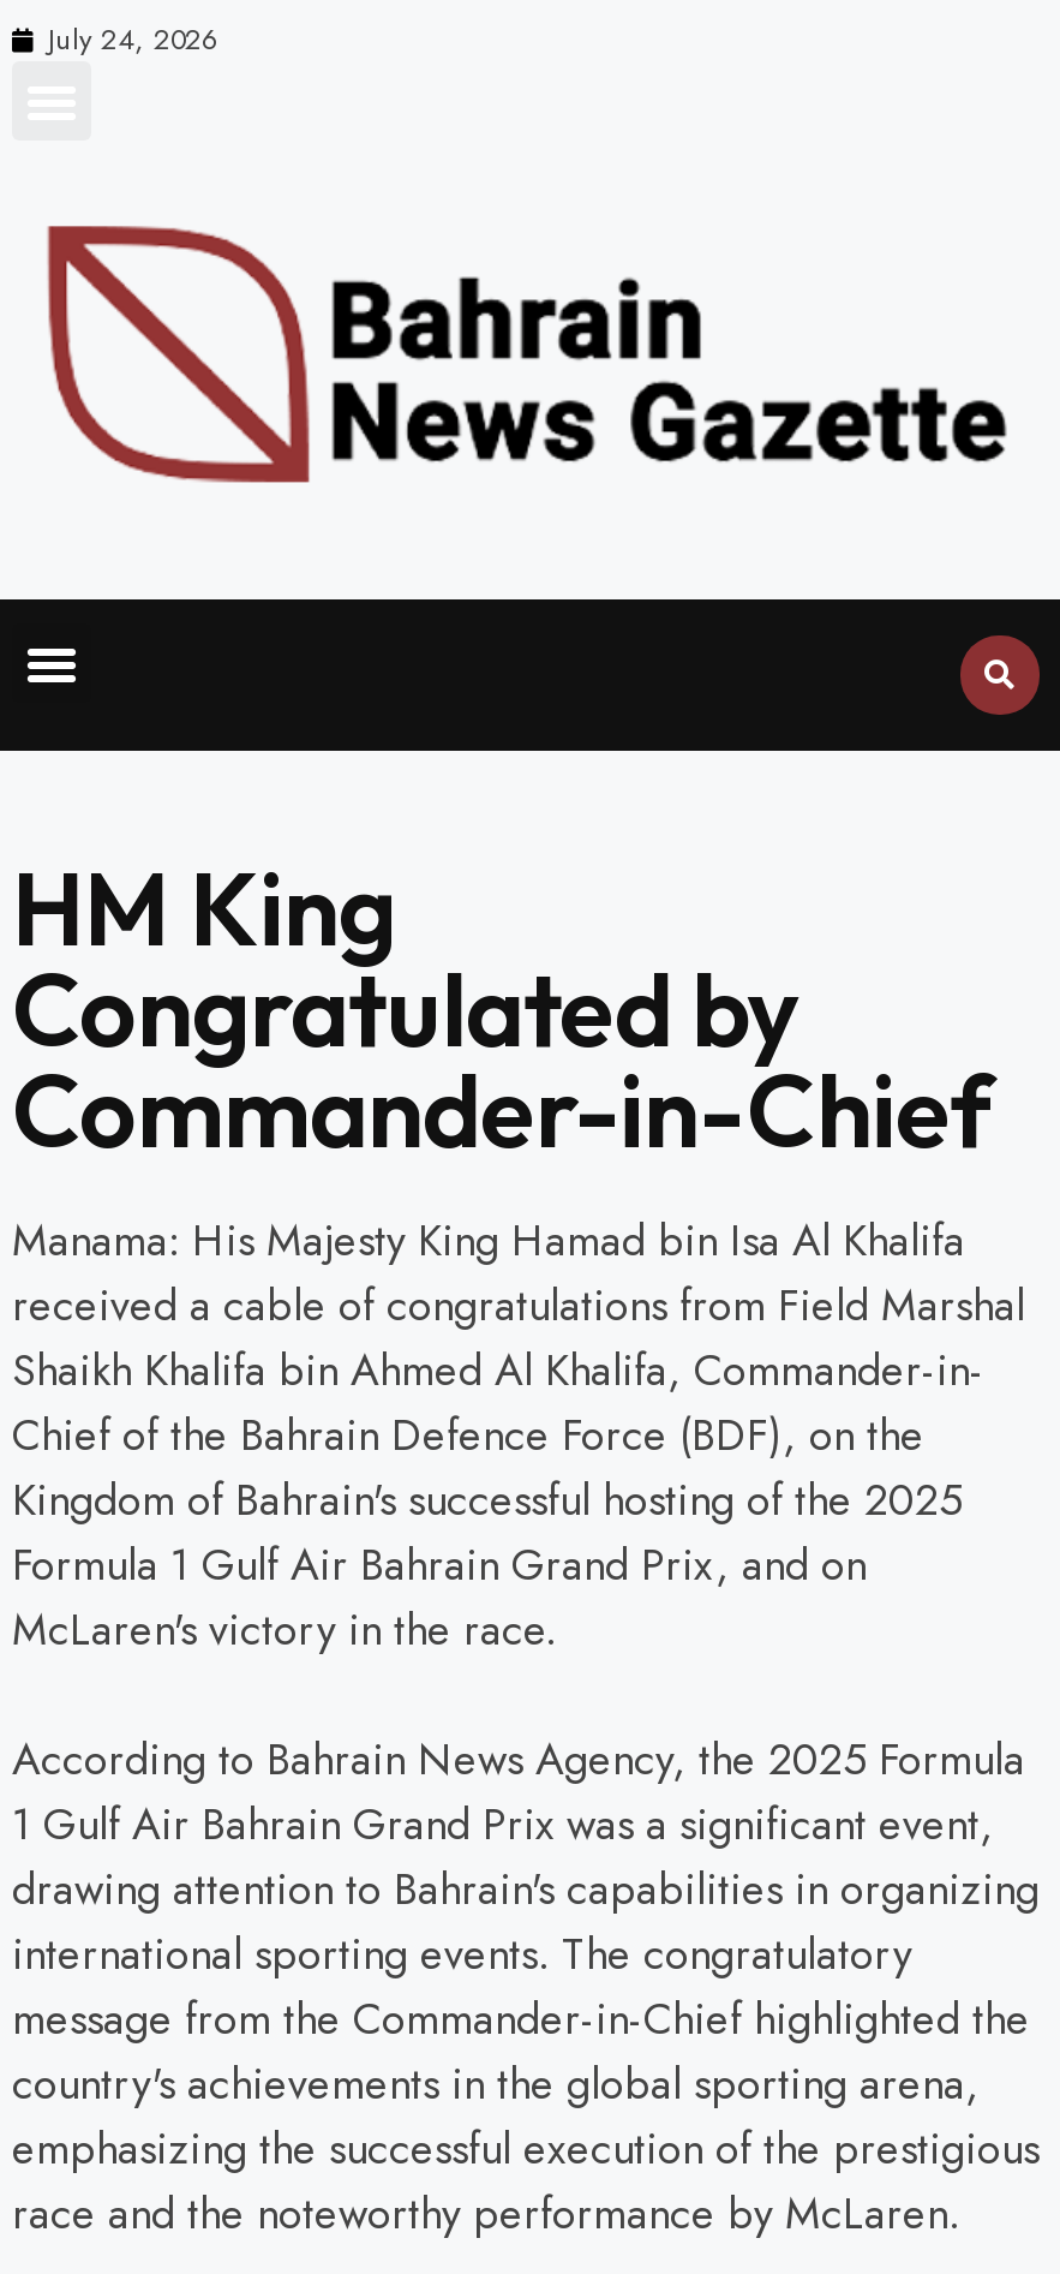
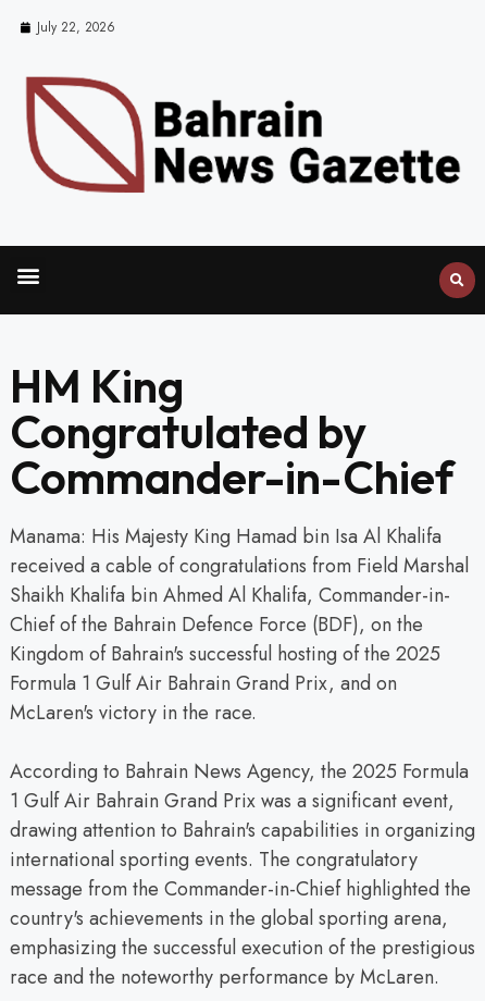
[48,18,221,61] July 24, 2026 -> [37,17,115,37] July 22, 2026

